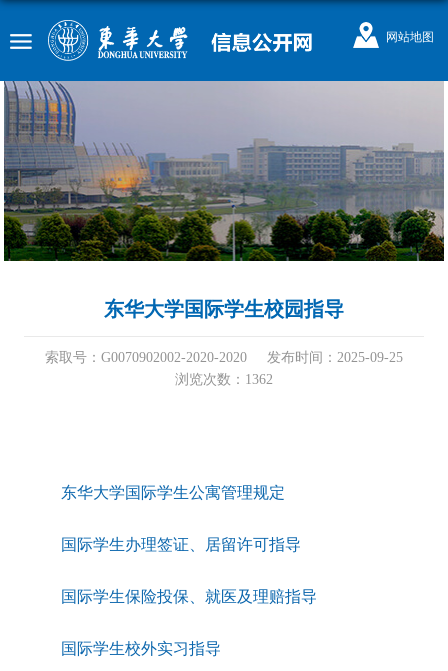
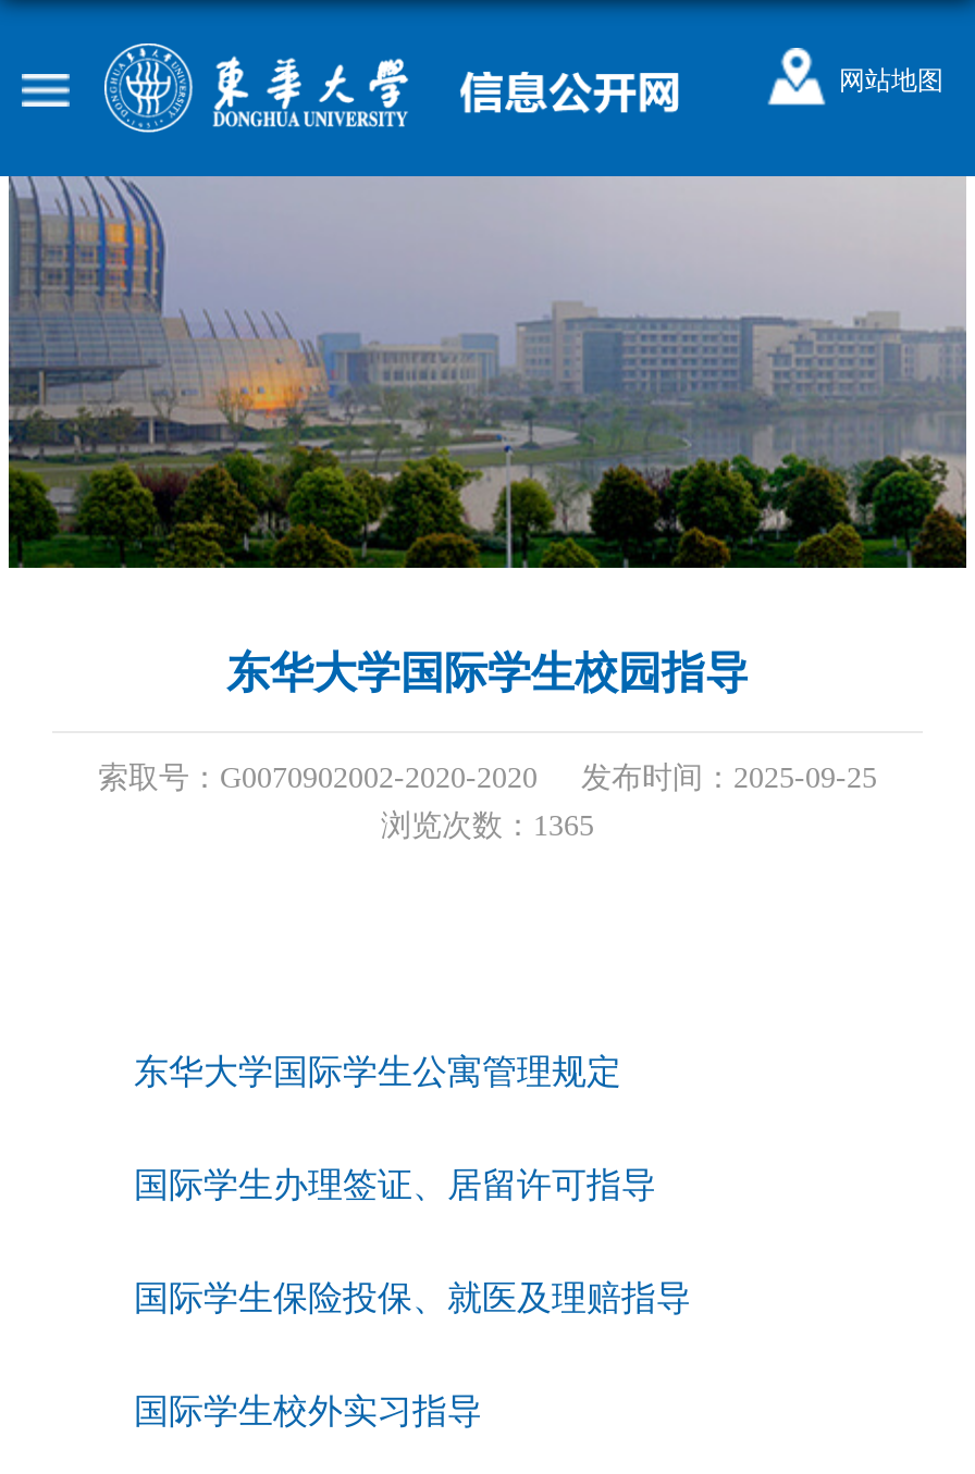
[175,372,273,387] 浏览次数：1362 -> [381,810,594,842] 浏览次数：1365

